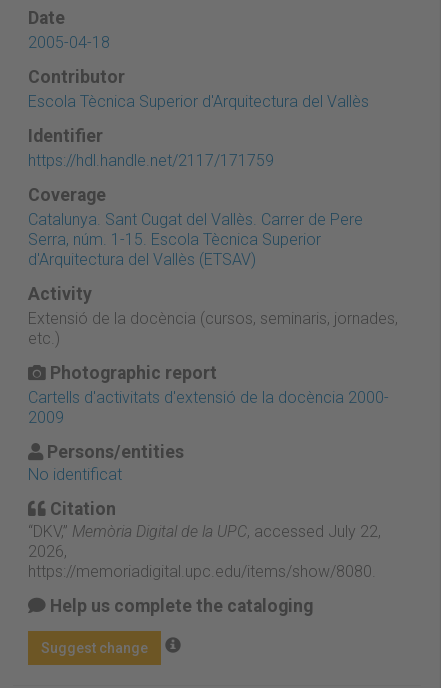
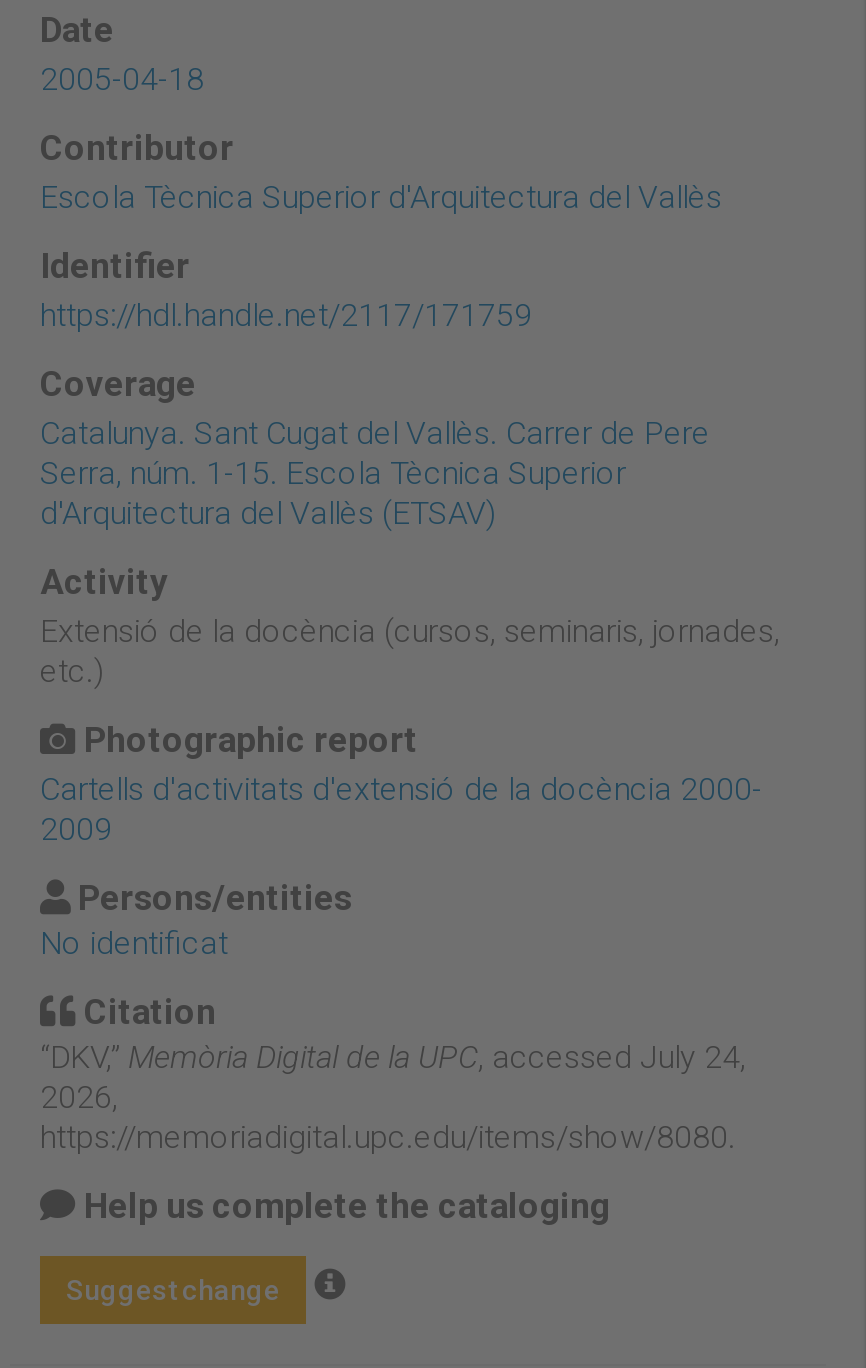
[28,522,381,541] “DKV,” Memòria Digital de la UPC, accessed July 22, -> [40,1038,746,1076] “DKV,” Memòria Digital de la UPC, accessed July 24,

